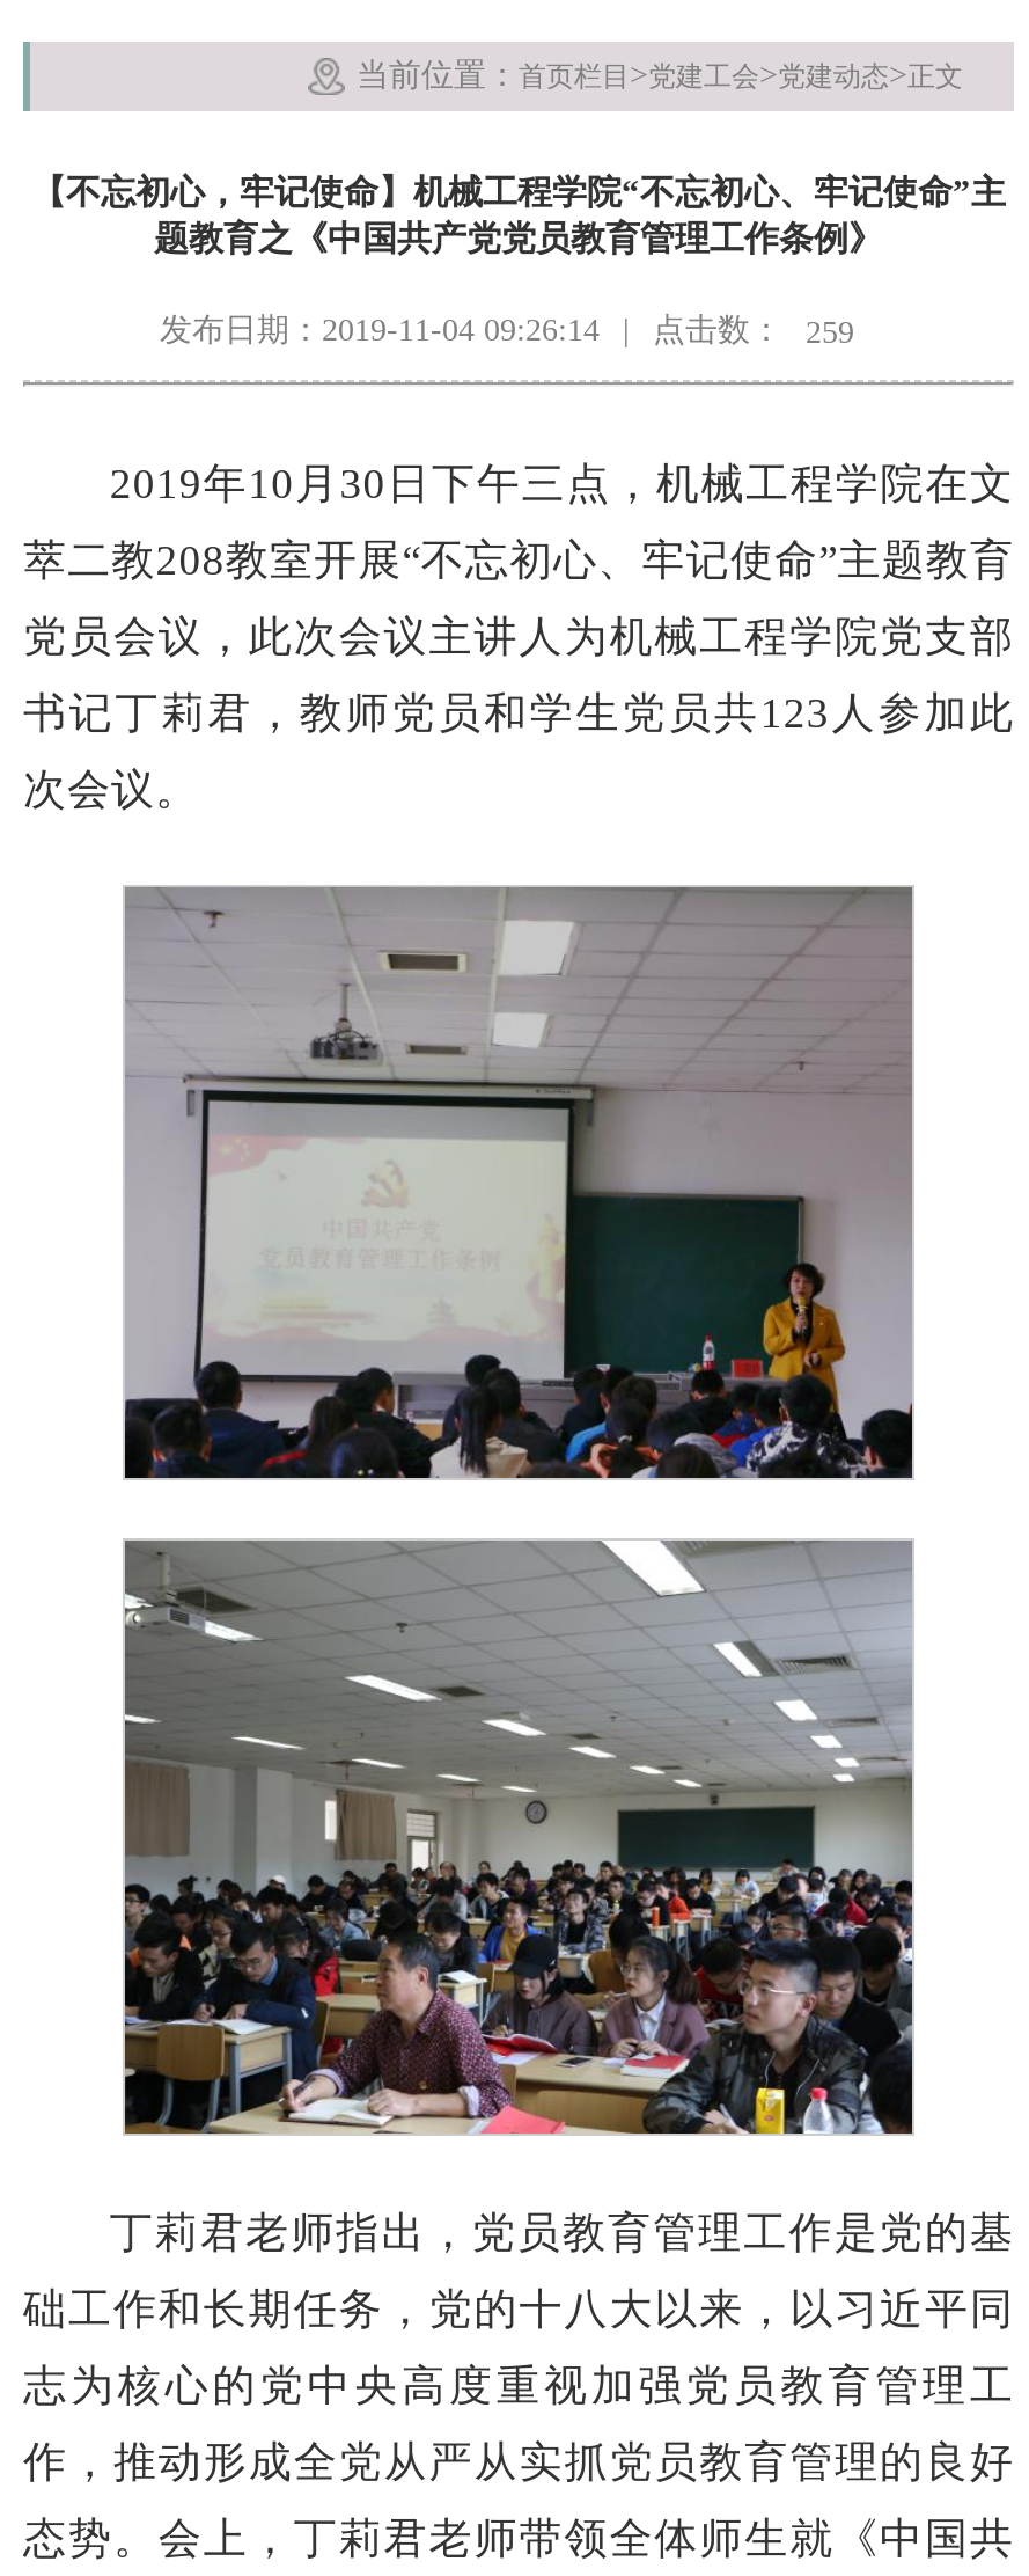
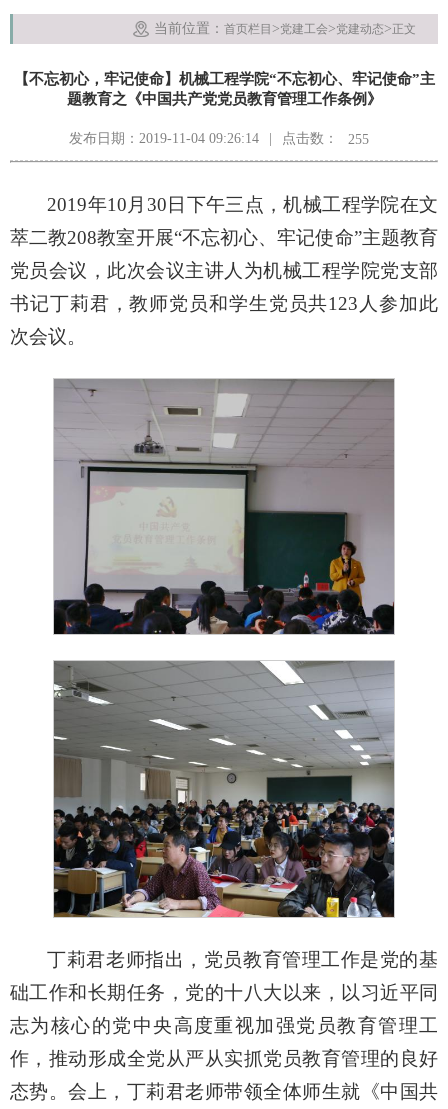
[806,315,854,349] 259 -> [348,132,369,147] 255

